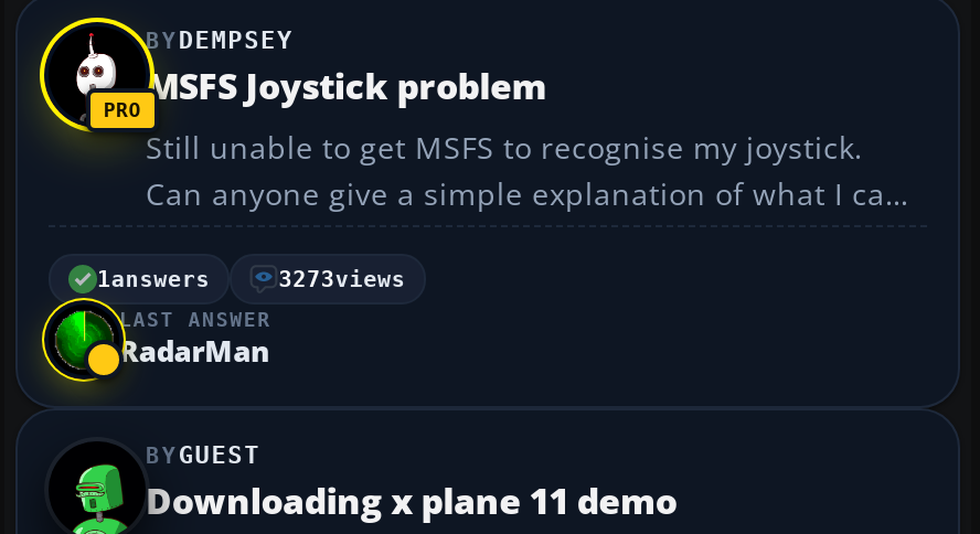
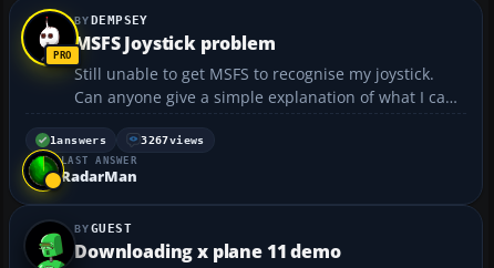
[279,267,406,291] 3273views -> [141,134,205,146] 3267views

